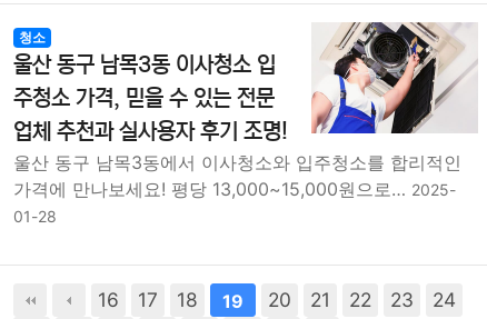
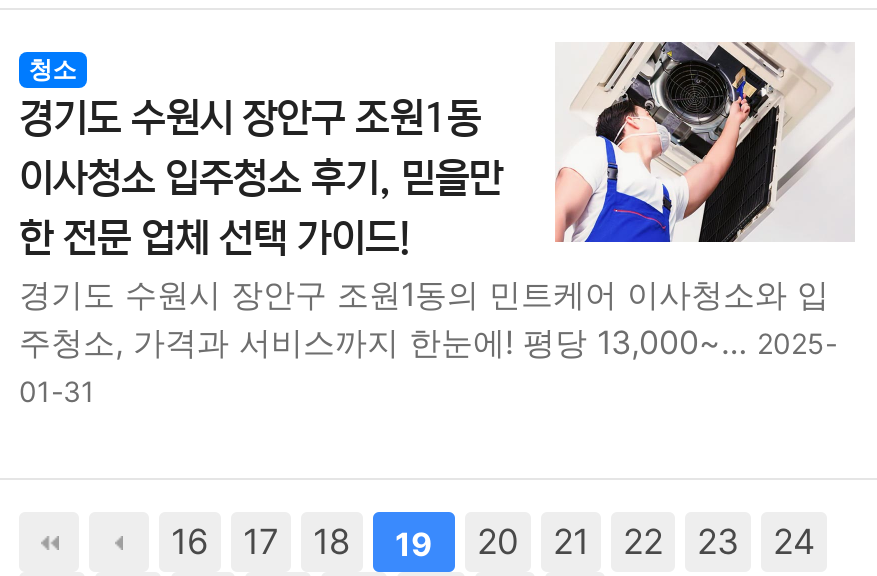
[13,52,461,226] 울산 동구 남목3동 이사청소 입 | 주청소 가격, 믿을 수 있는 전문 | 업체 추천과 실사용자 후기 조명! | 울산 동구 남목3동에서 이사청소와 입주청소를 합리적인 | 가격에 만나보세요! 평당 13,000~15,000원으로… 2025- | 01-28 -> [19,96,837,408] 경기도 수원시 장안구 조원1동 | 이사청소 입주청소 후기, 믿을만 | 한 전문 업체 선택 가이드! | 경기도 수원시 장안구 조원1동의 민트케어 이사청소와 입 | 주청소, 가격과 서비스까지 한눈에! 평당 13,000~… 2025- | 01-31

